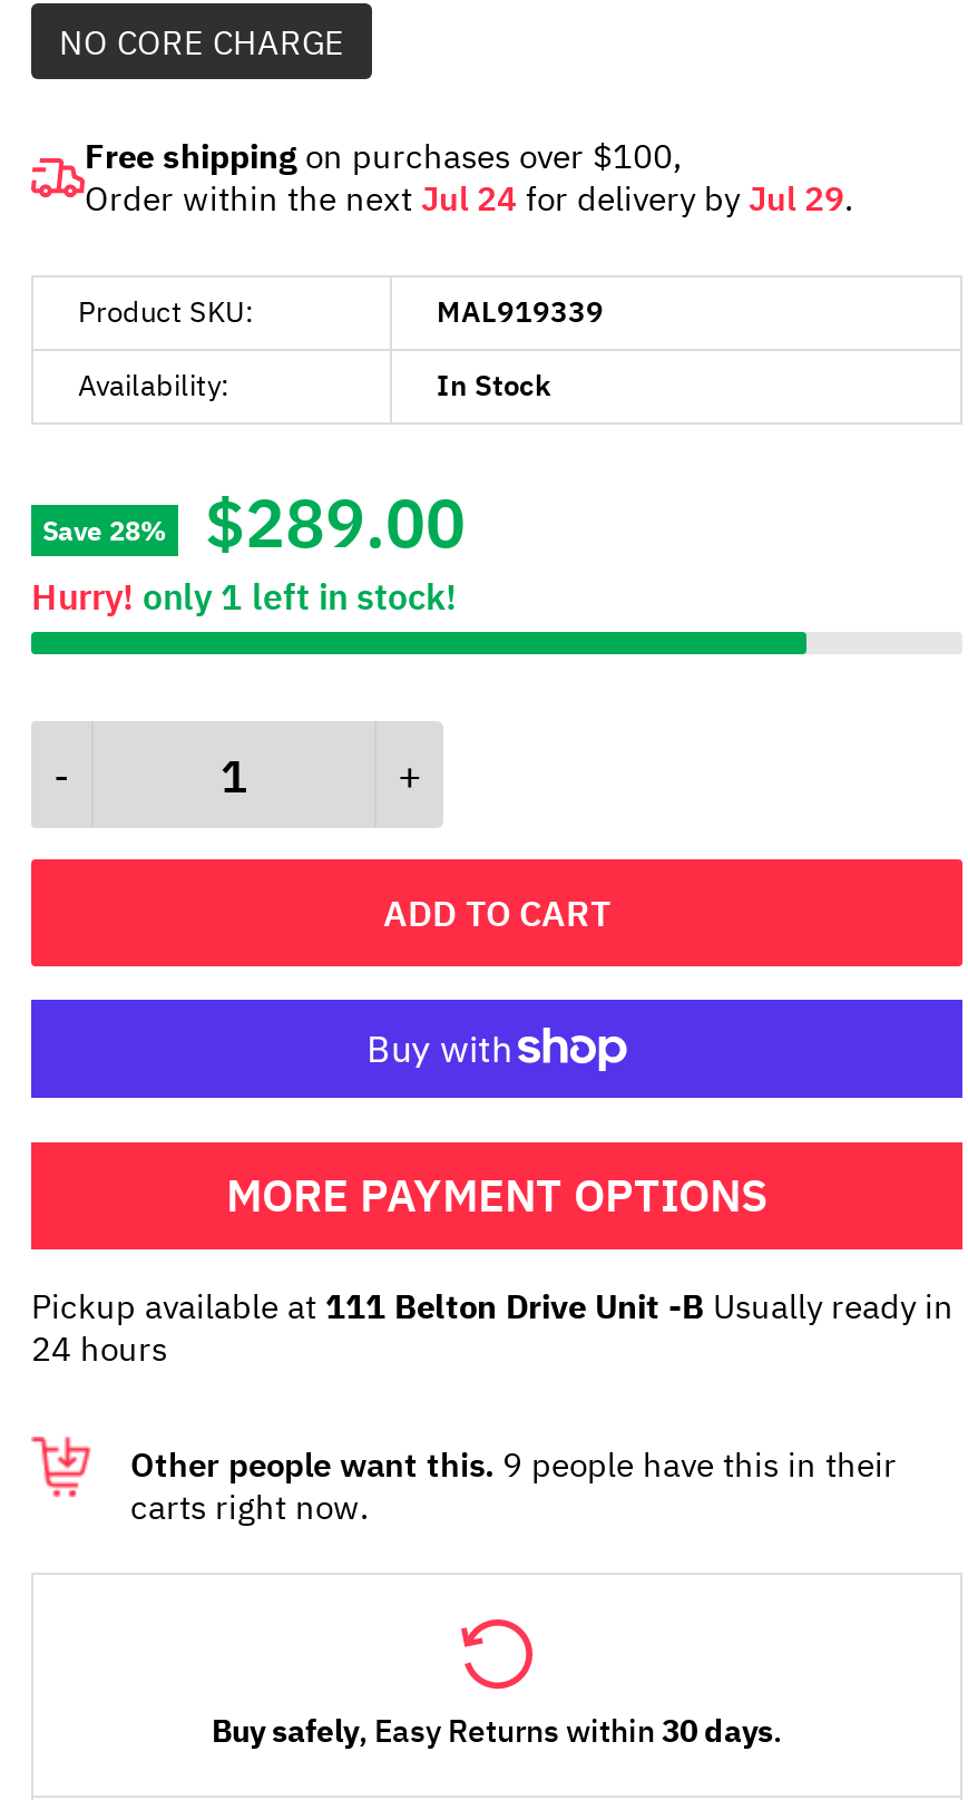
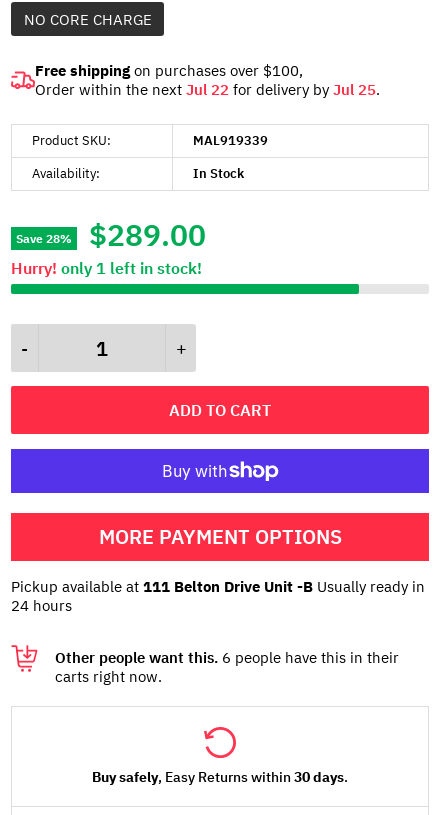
[85,177,853,220] Order within the next Jul 24 for delivery by Jul 29. -> [35,80,380,99] Order within the next Jul 22 for delivery by Jul 25.
[130,1443,897,1486] Other people want this. 9 people have this in their -> [55,648,399,667] Other people want this. 6 people have this in their

